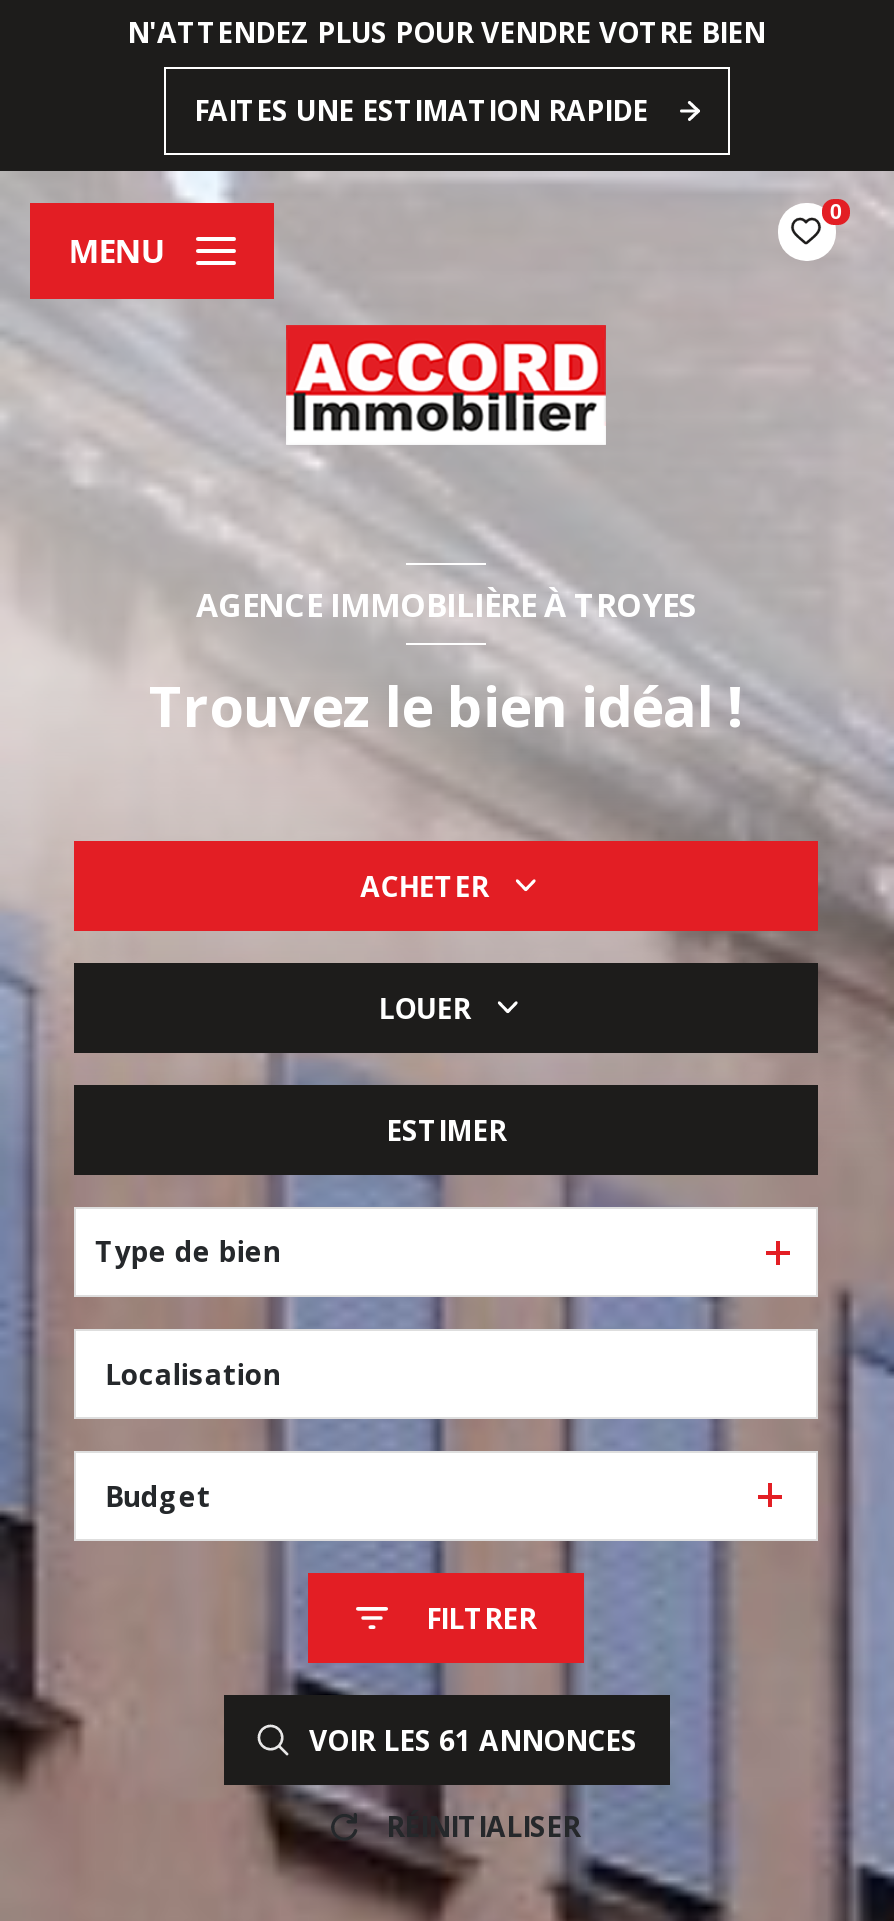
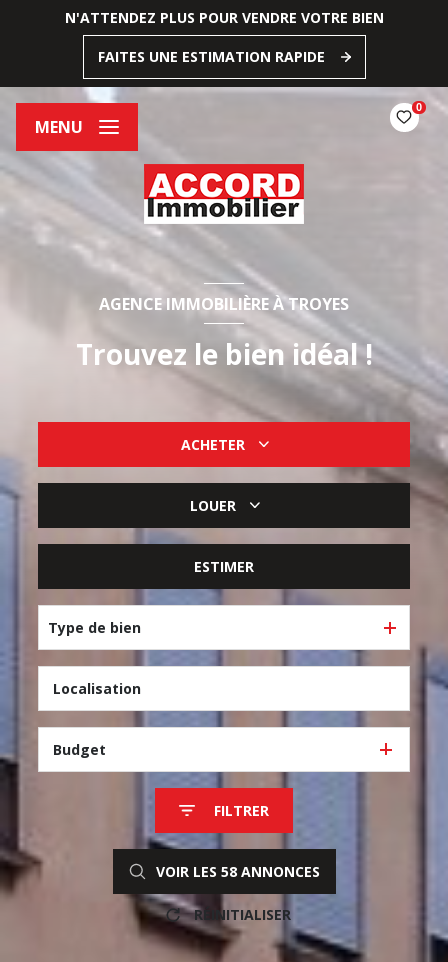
[309,1721,637,1759] VOIR LES 61 ANNONCES -> [155,862,319,881] VOIR LES 58 ANNONCES

